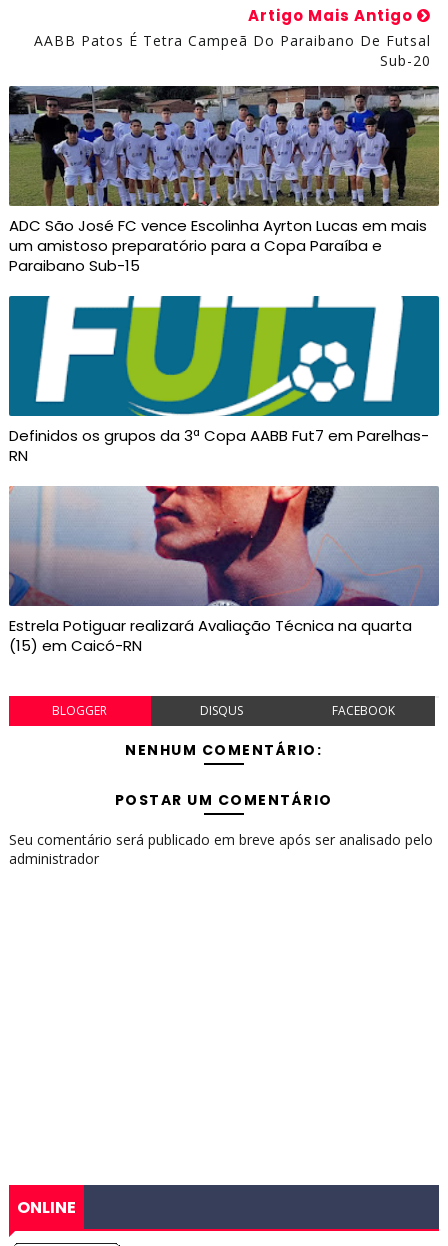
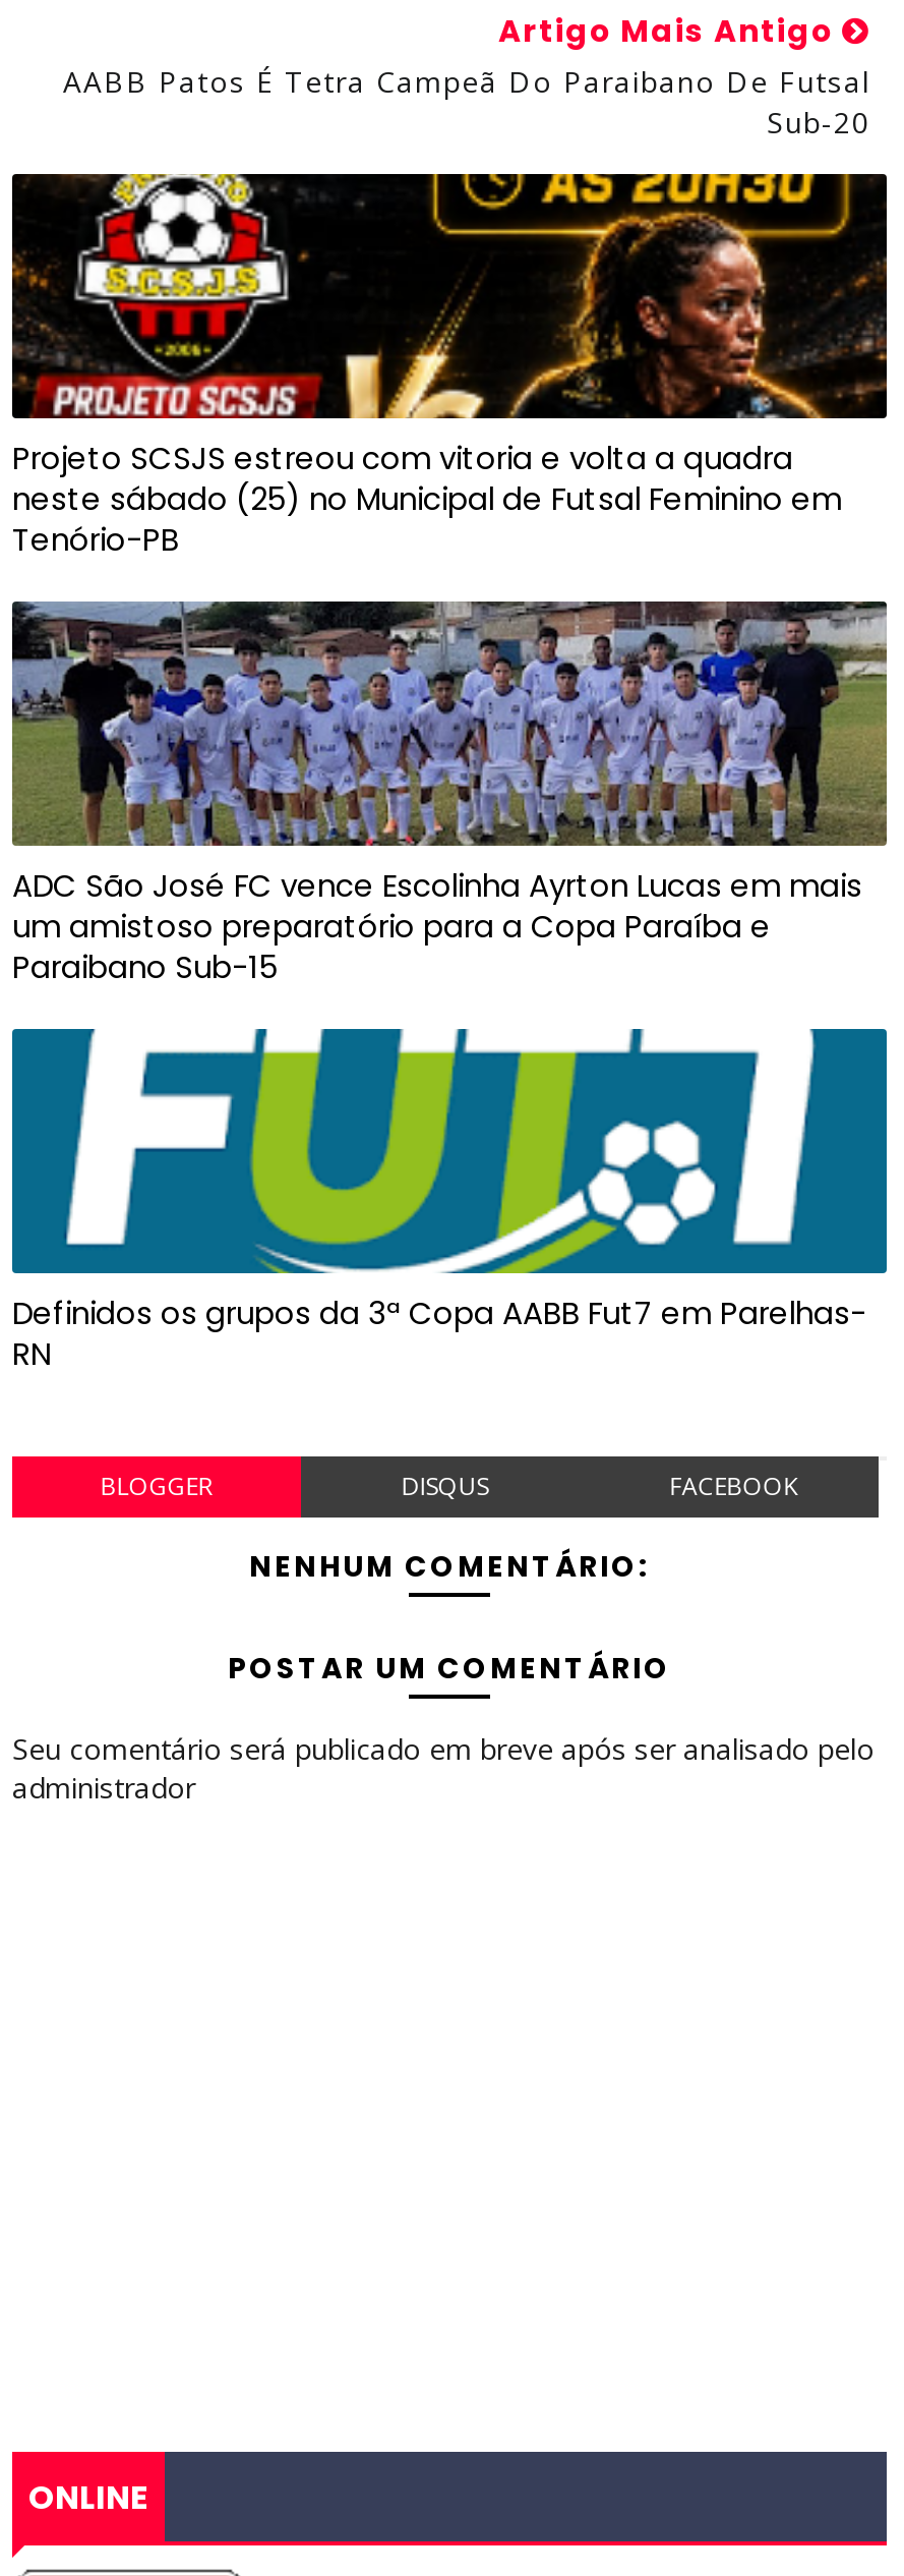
none -> [10,172,889,561] [image] | Projeto SCSJS estreou com vitoria e volta a quadra | neste sábado (25) no Municipal de Futsal Feminino em | Tenório-PB
moved [8,84,441,466] -> [10,597,891,1375]: [image] | ADC São José FC vence Escolinha Ayrton Lucas em mais | um amistoso preparatório para a Copa Paraíba e | Paraibano Sub-15 | Definidos os grupos da 3ª Copa AABB Fut7 em Parelhas- | RN
[8,485,440,656] [image] | Estrela Potiguar realizará Avaliação Técnica na quarta | (15) em Caicó-RN -> none

